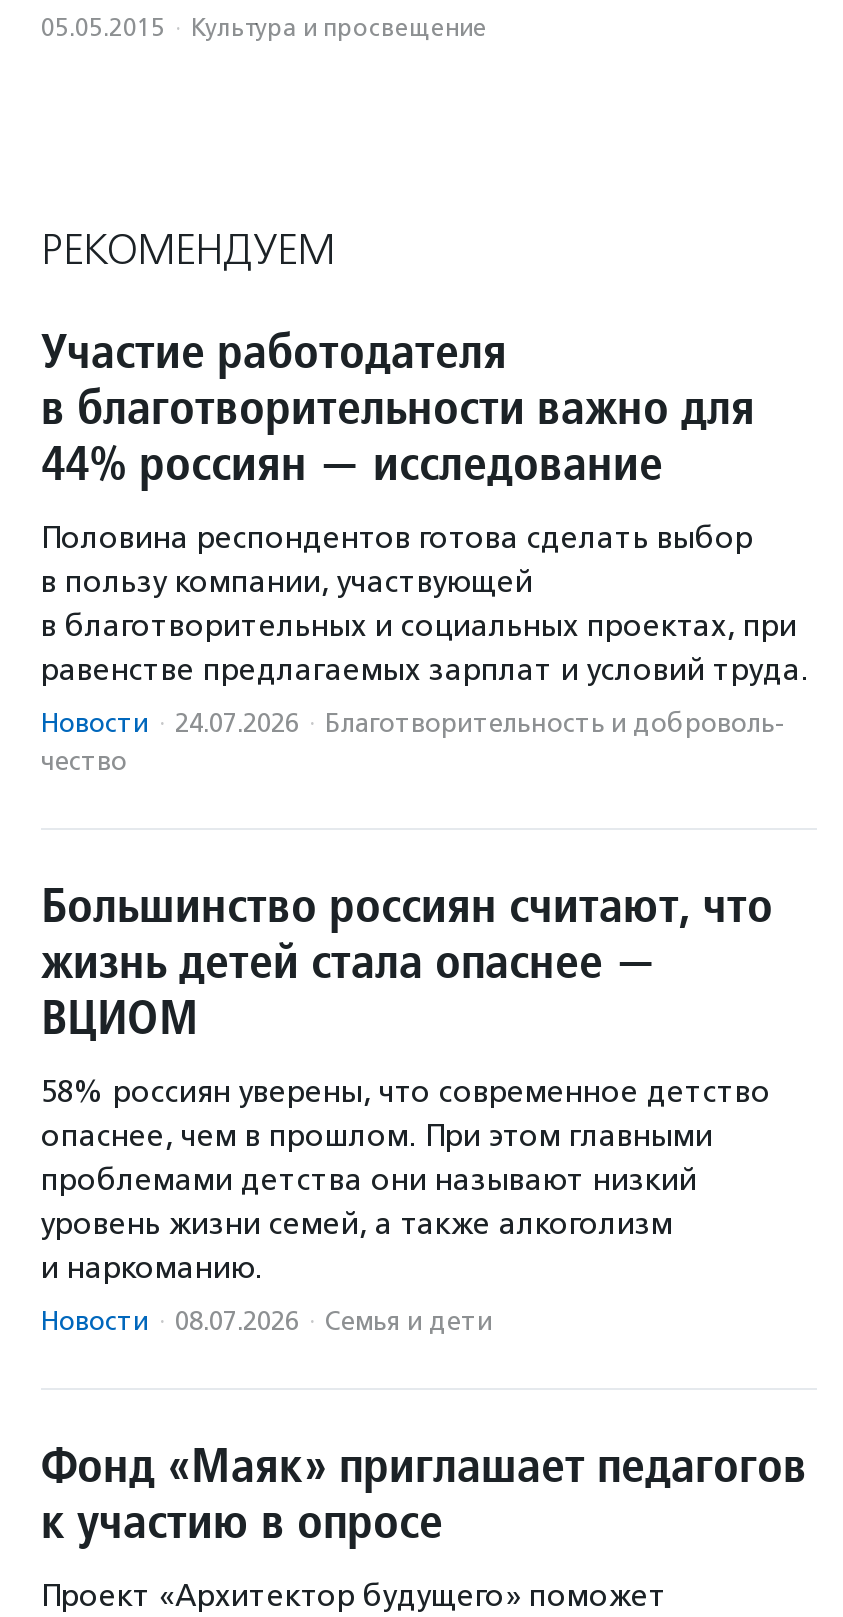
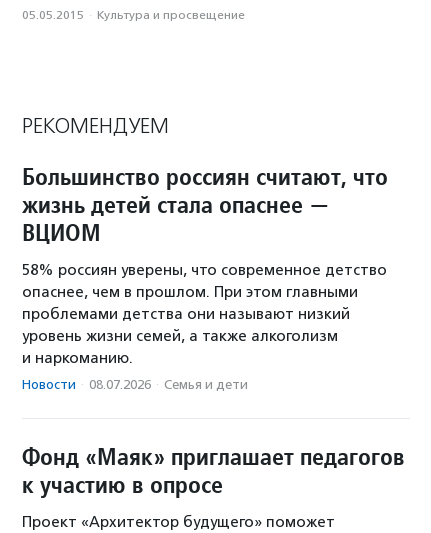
[41,320,809,776] Участие работодателя | в благотворительности важно для | 44% россиян — исследование | Половина респондентов готова сделать выбор | в пользу компании, участвующей | в благотворительных и социальных проектах, при | равенстве предлагаемых зарплат и условий труда. | Новости · 24.07.2026 · Благотворительность и доброволь | чество -> none

